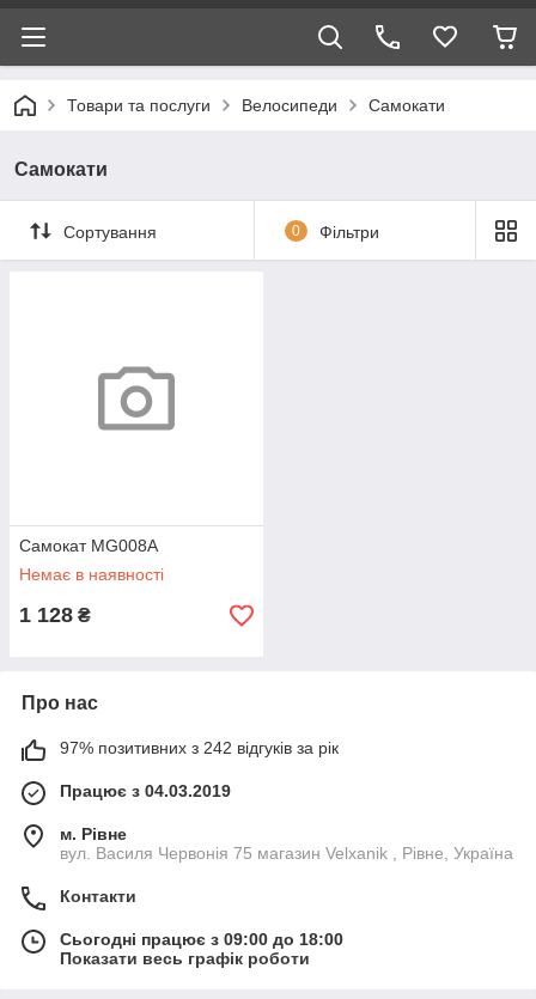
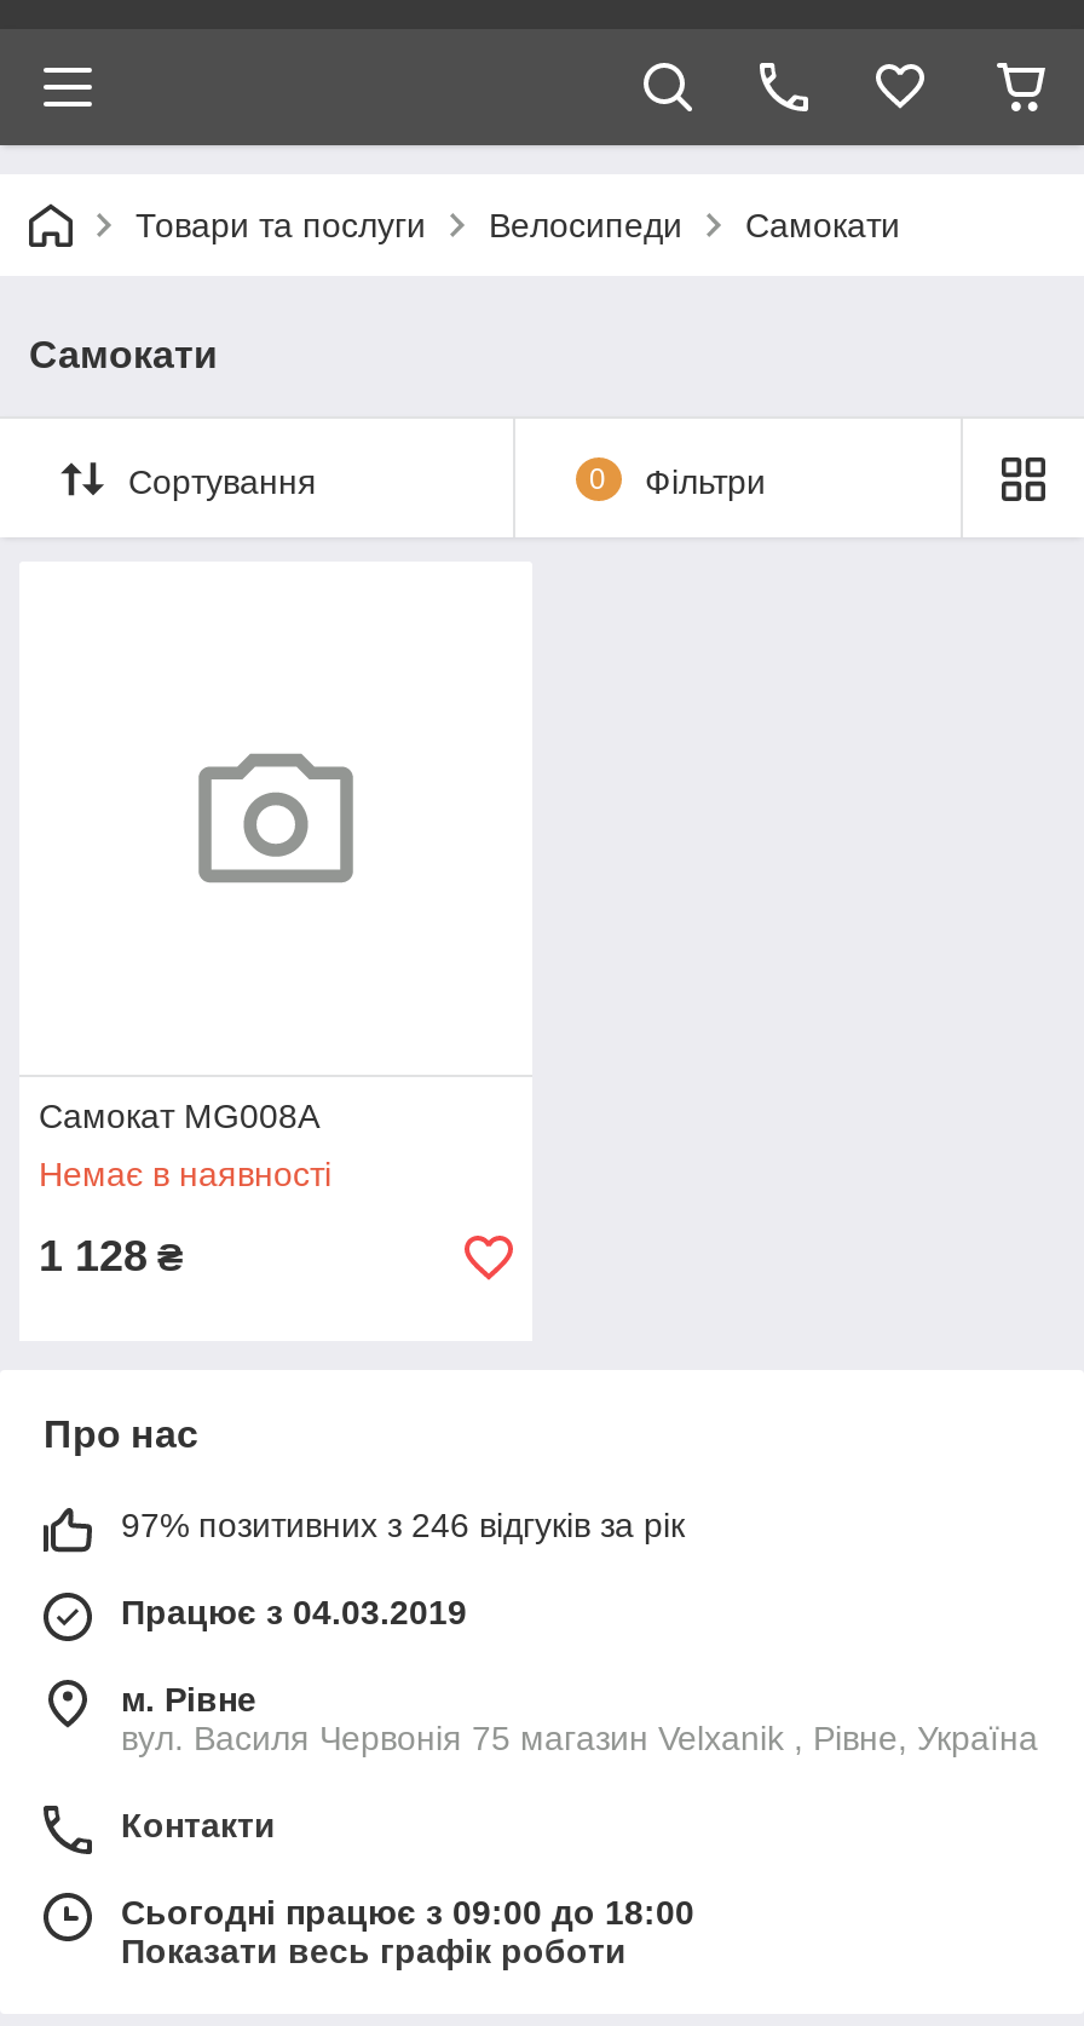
[60,738,339,757] 97% позитивних з 242 відгуків за рік -> [121,1506,685,1544] 97% позитивних з 246 відгуків за рік

